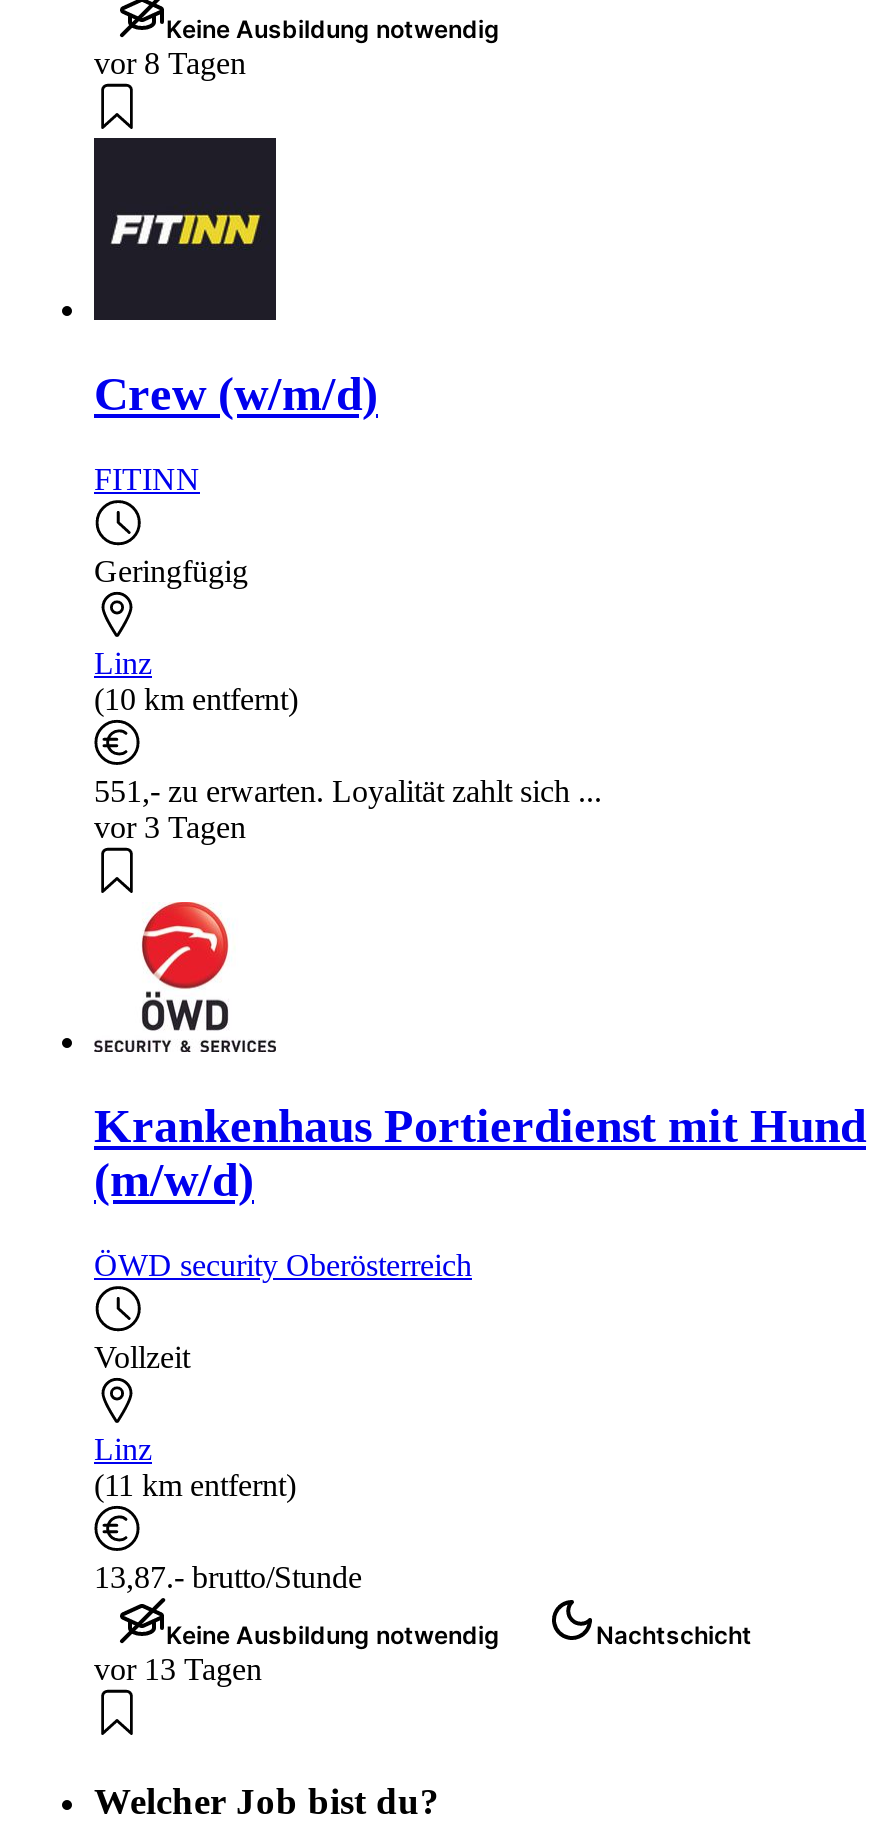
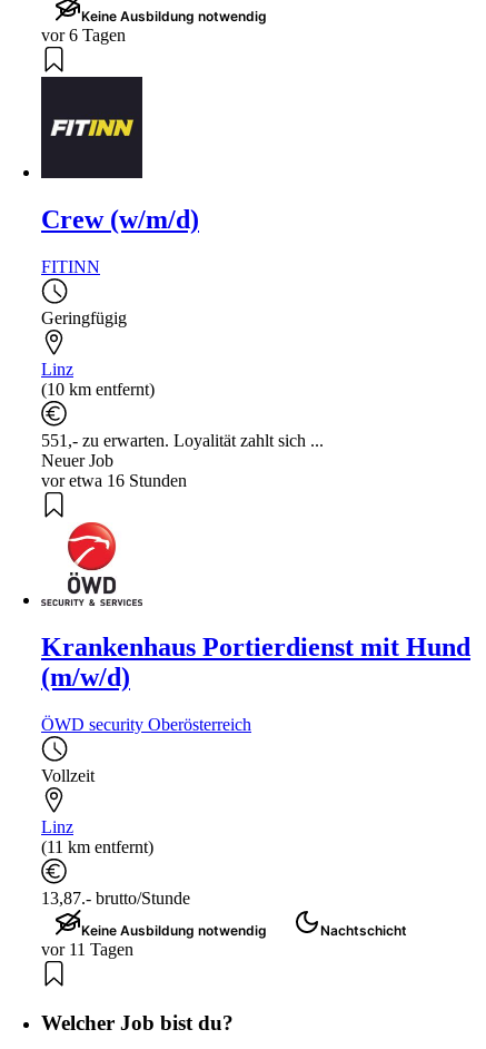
[94,47,246,81] vor 8 Tagen -> [41,26,126,45] vor 6 Tagen
[94,810,246,844] vor 3 Tagen -> [41,451,187,490] Neuer Job | vor etwa 16 Stunden
[94,1651,262,1685] vor 13 Tagen -> [41,939,133,958] vor 11 Tagen

